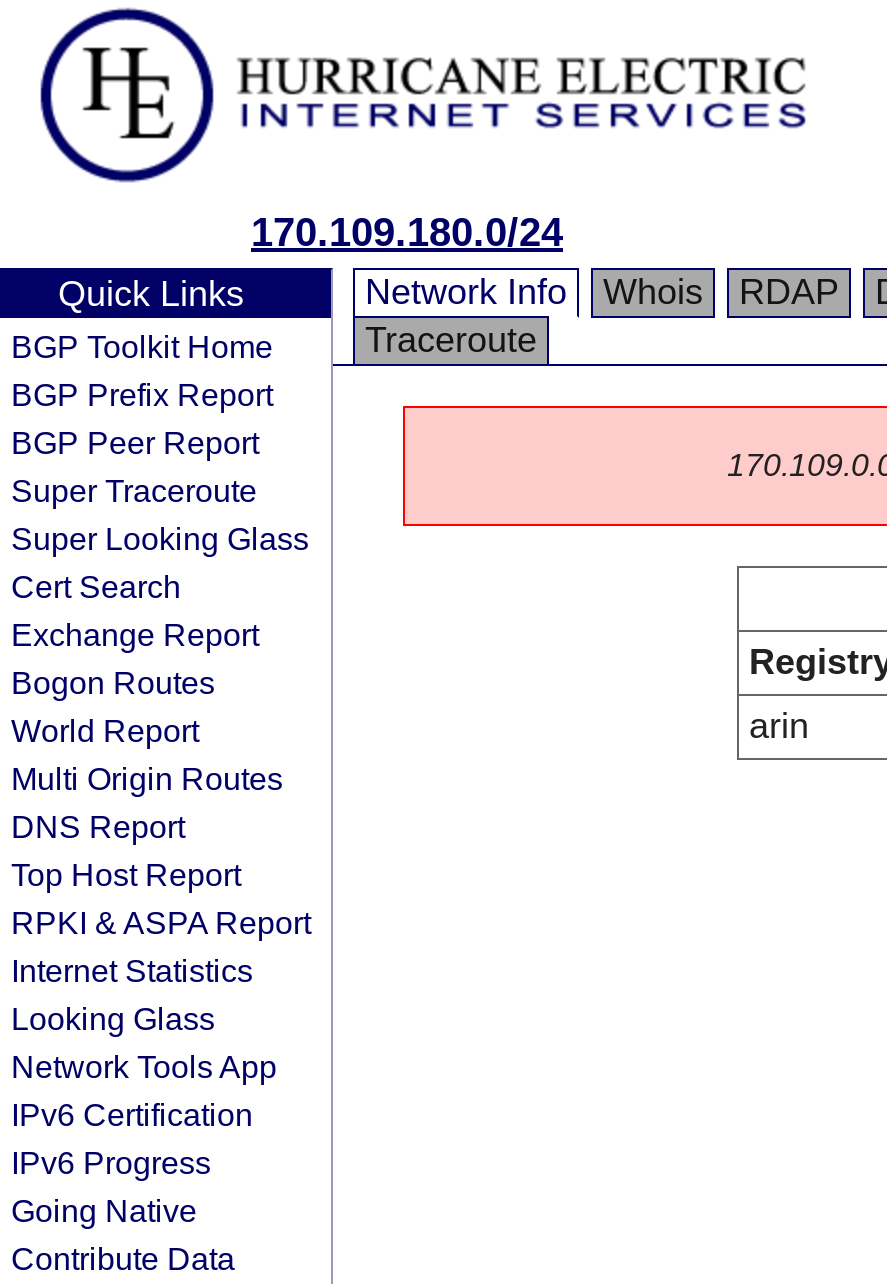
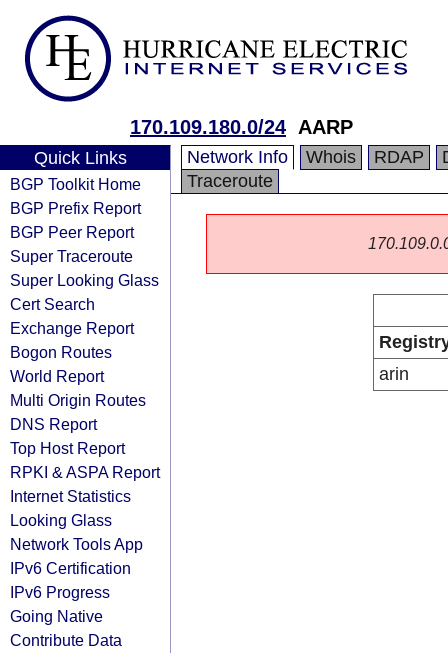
[251,210,563,254] 170.109.180.0/24 -> [130,116,353,138] 170.109.180.0/24 AARP

